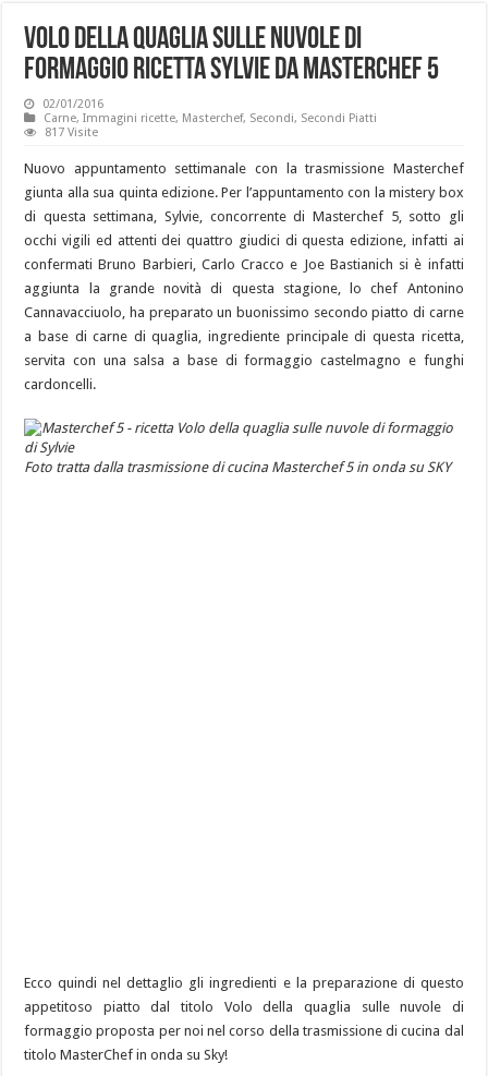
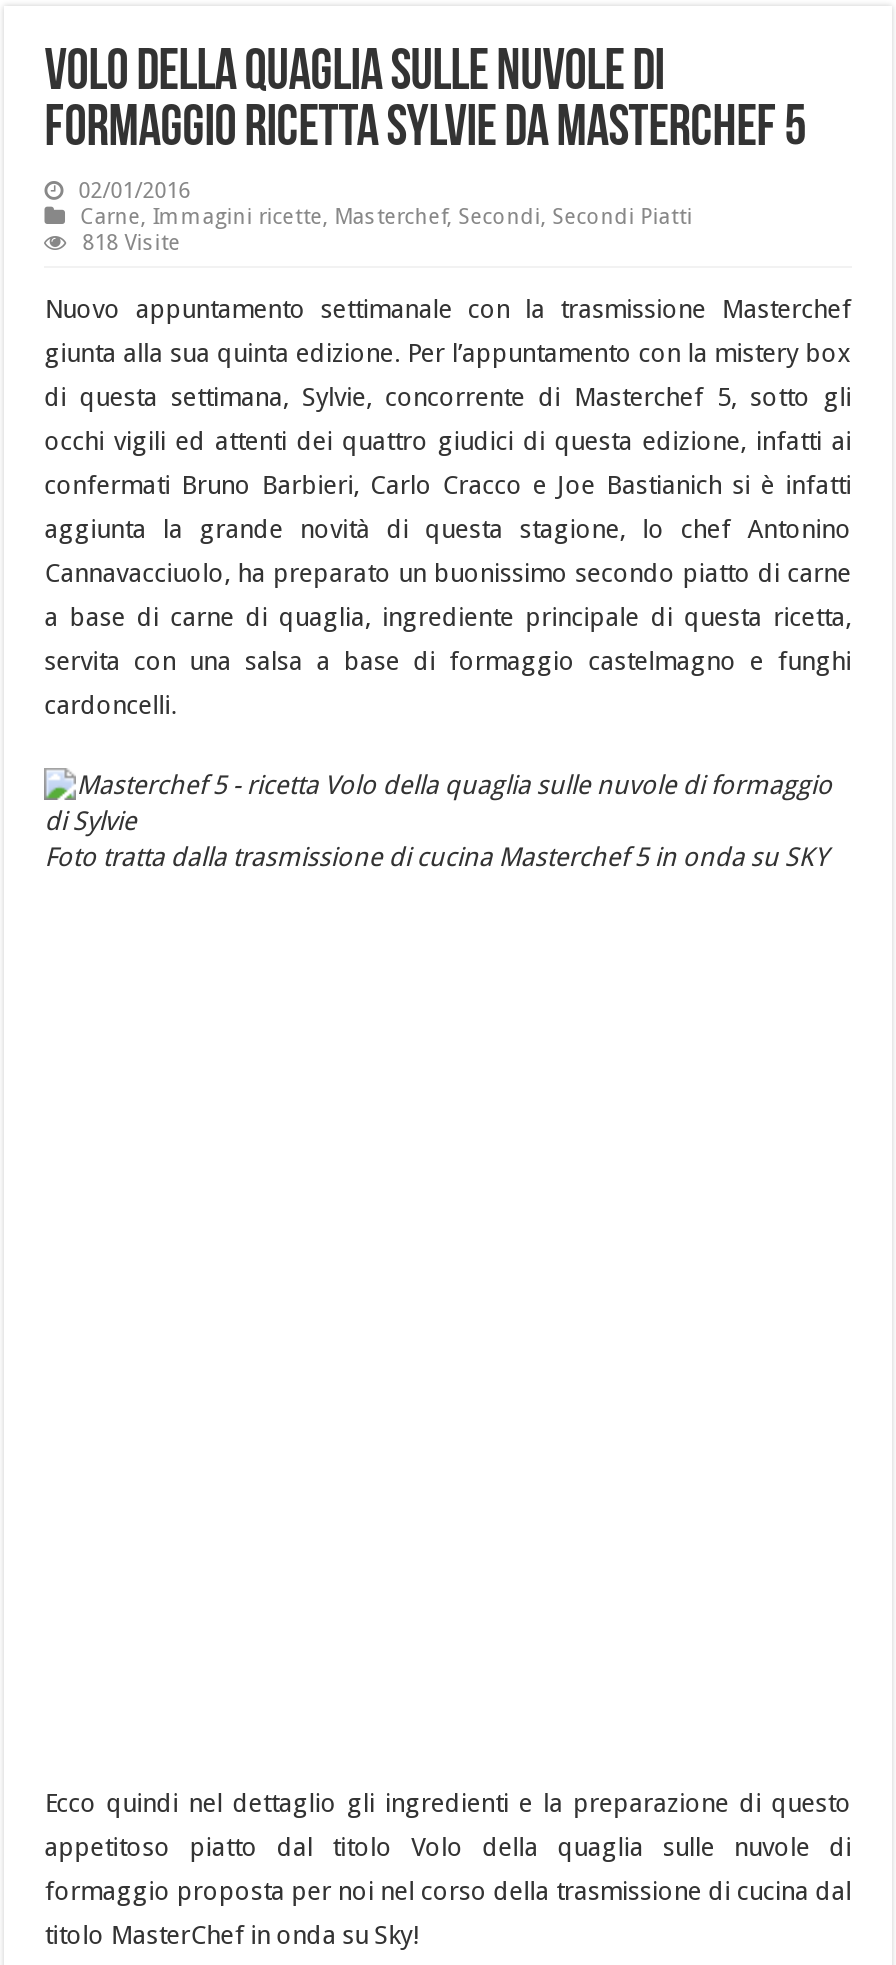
[45,125,98,139] 817 Visite -> [82,230,180,256] 818 Visite

